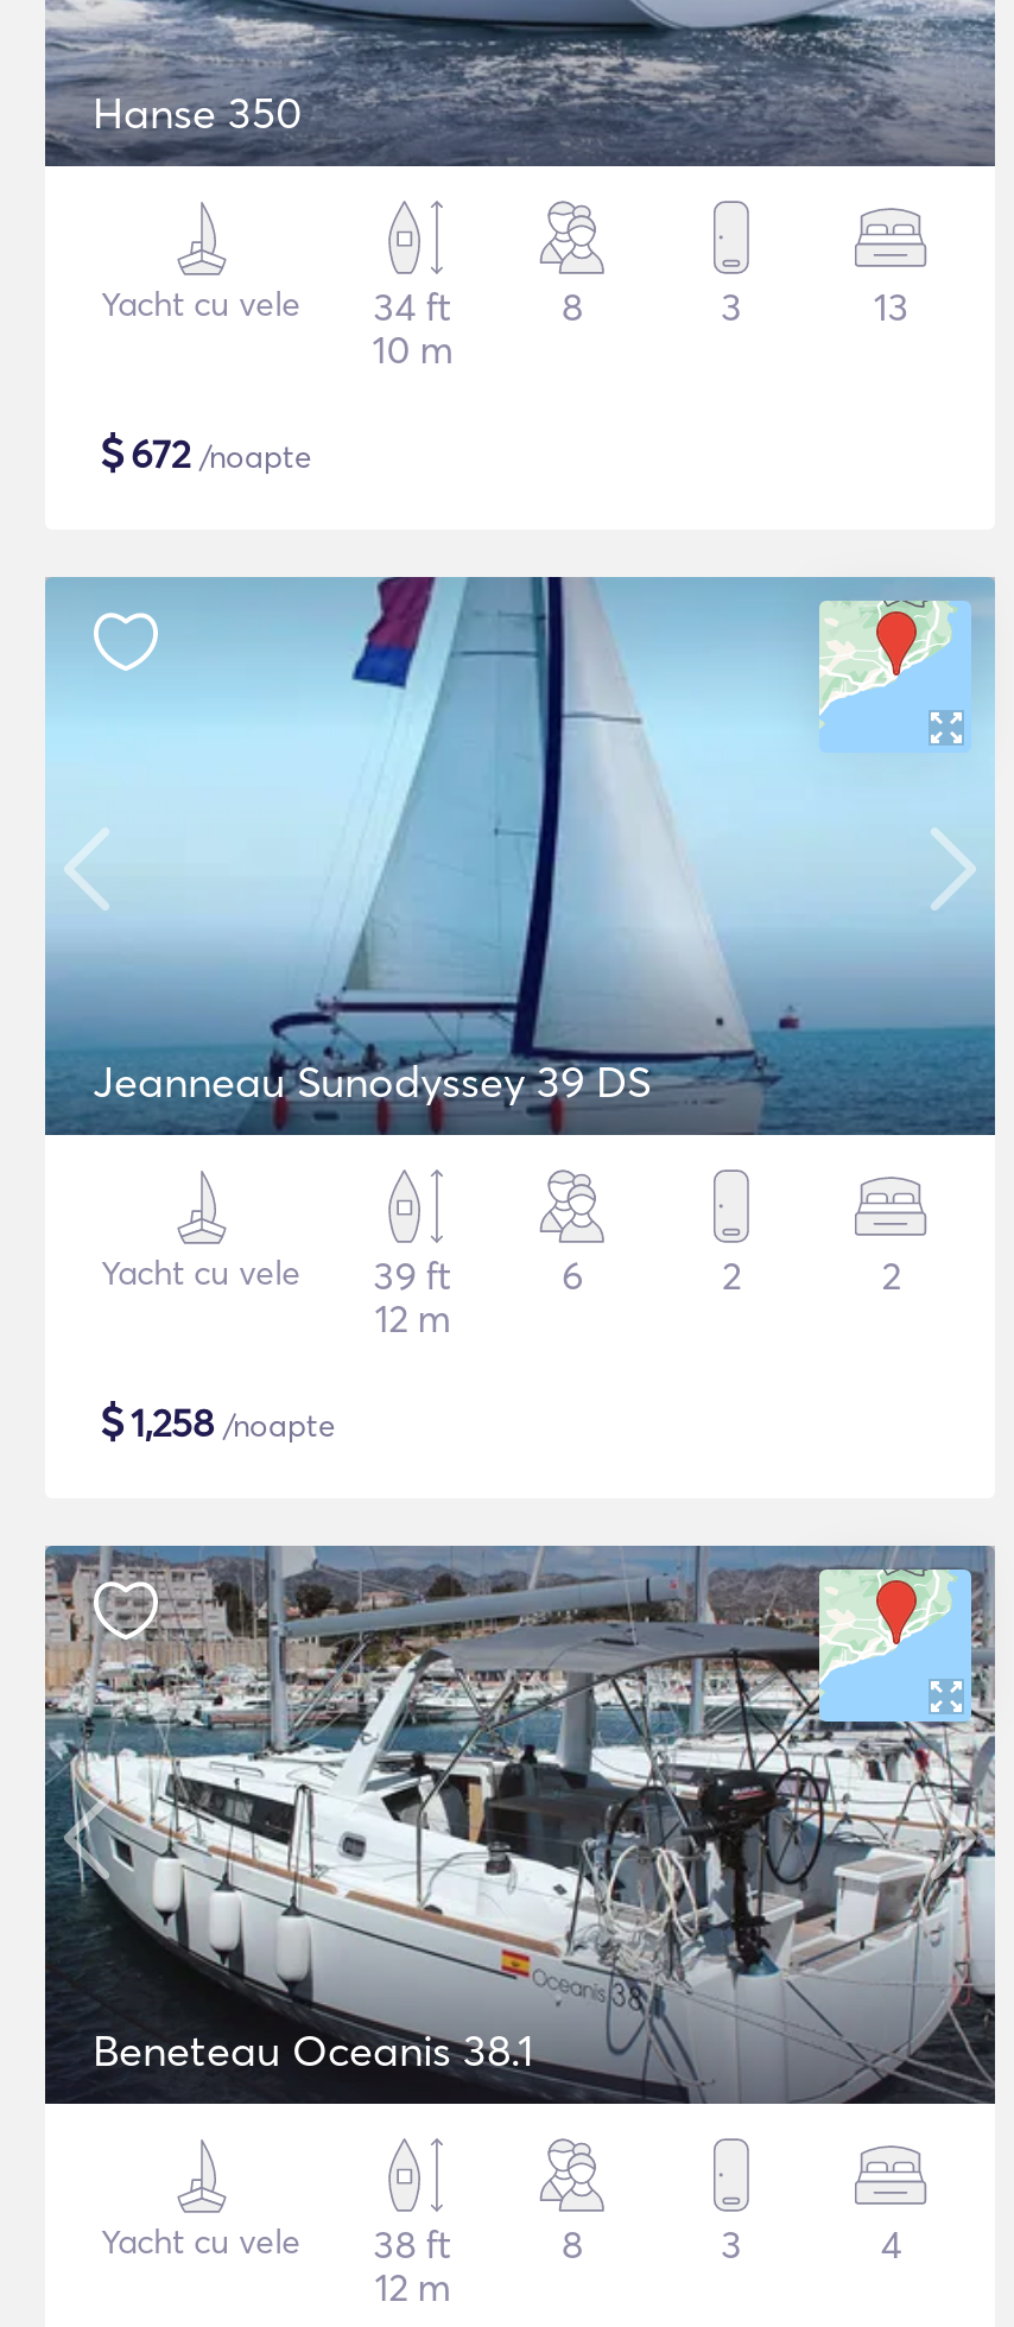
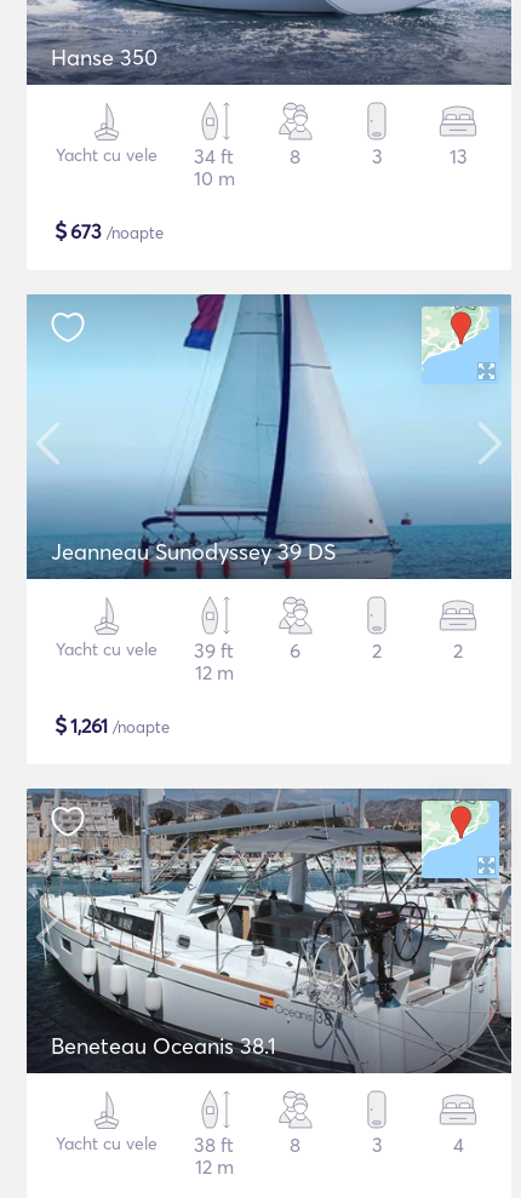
[100,425,311,480] $672 /noapte -> [55,217,164,245] $673 /noapte
[100,1394,335,1448] $1,258 /noapte -> [55,711,170,739] $1,261 /noapte

